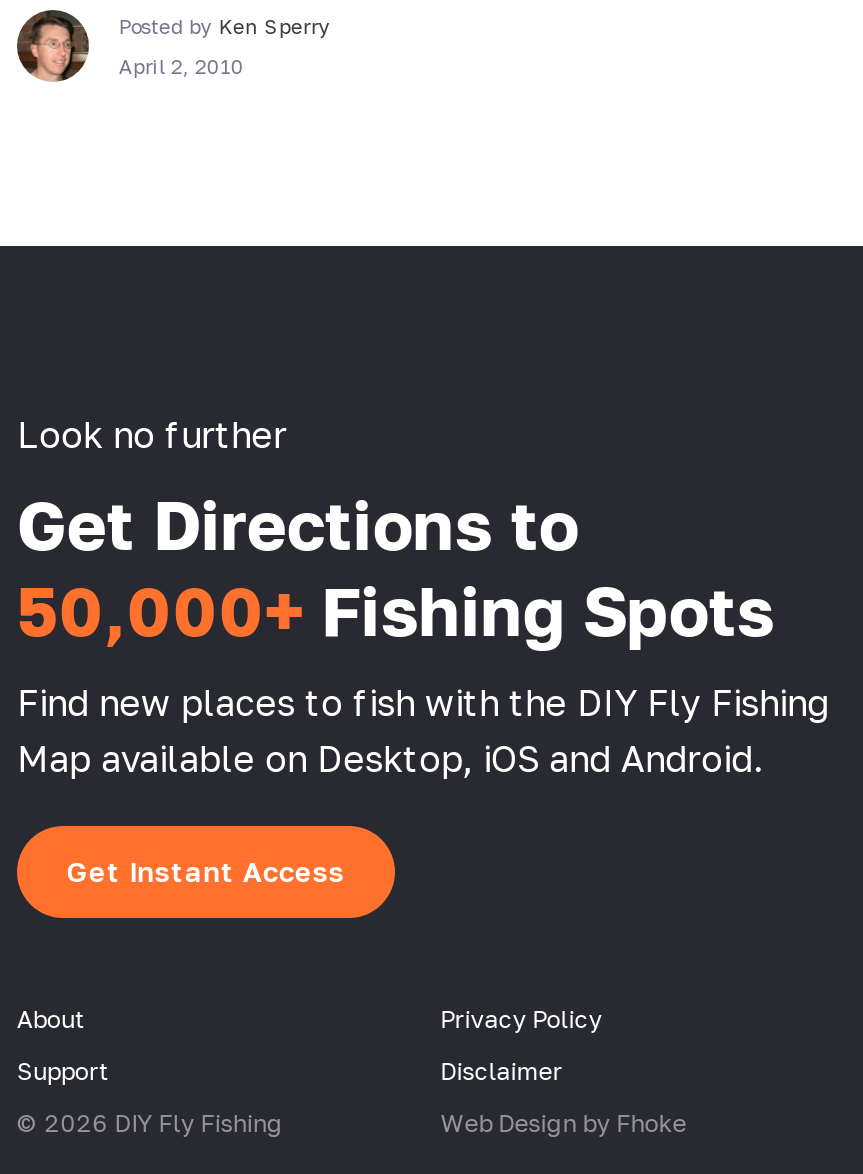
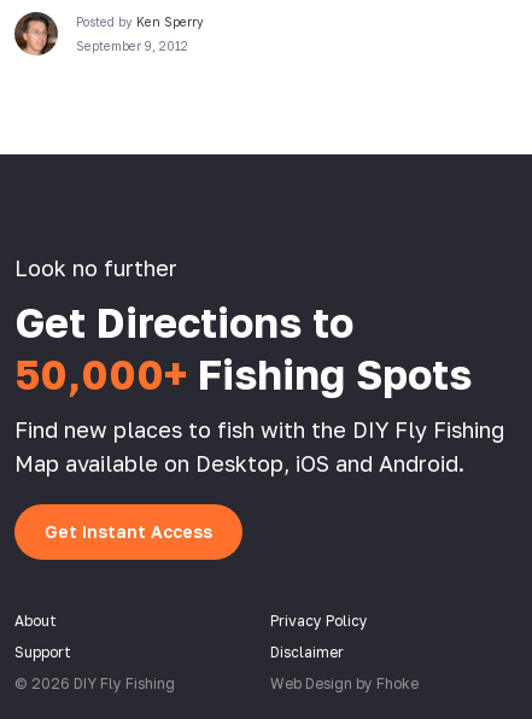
[119,54,245,78] April 2, 2010 -> [76,38,188,53] September 9, 2012

